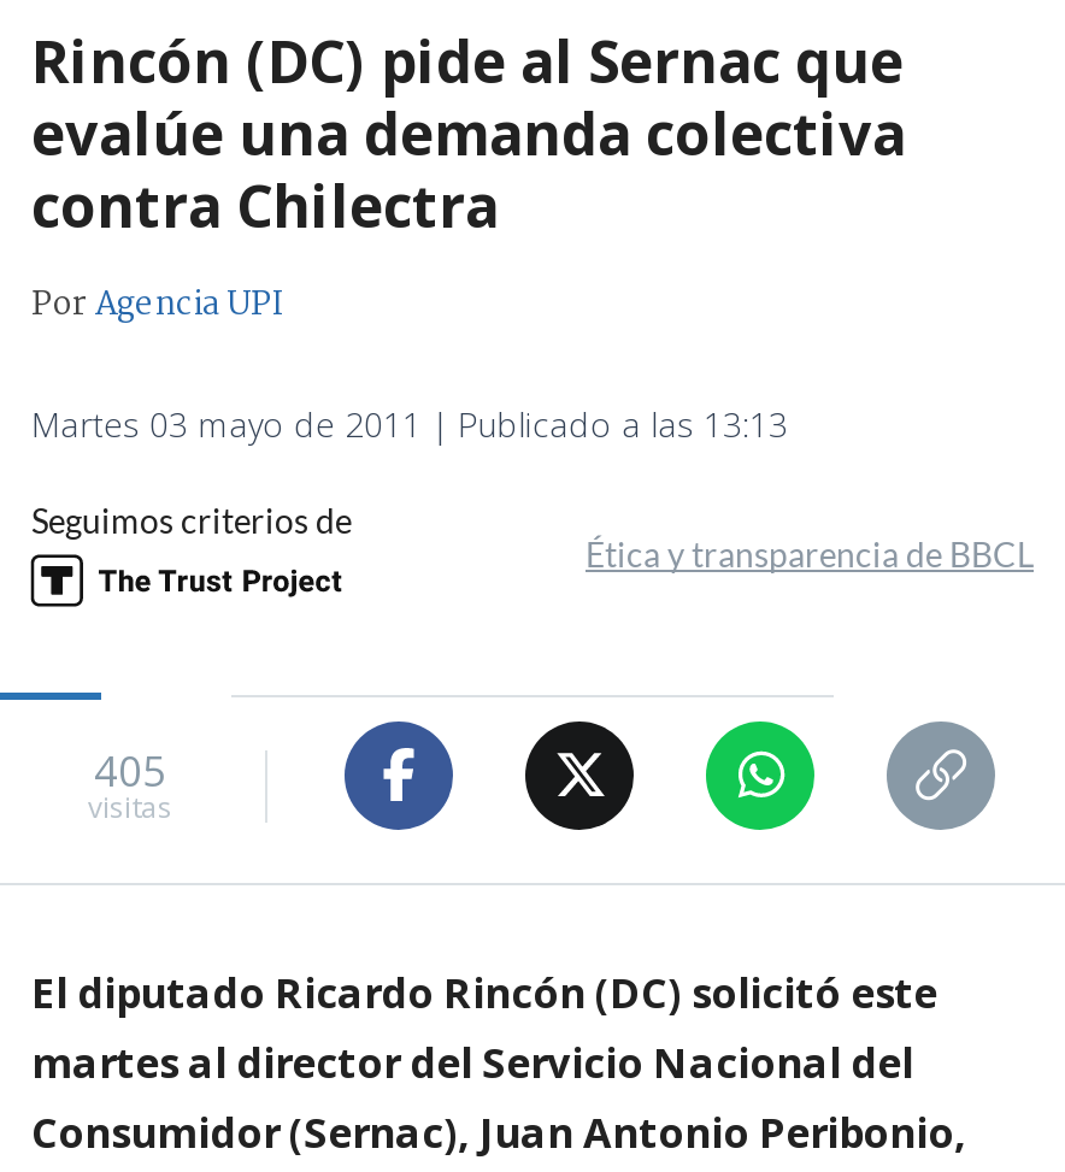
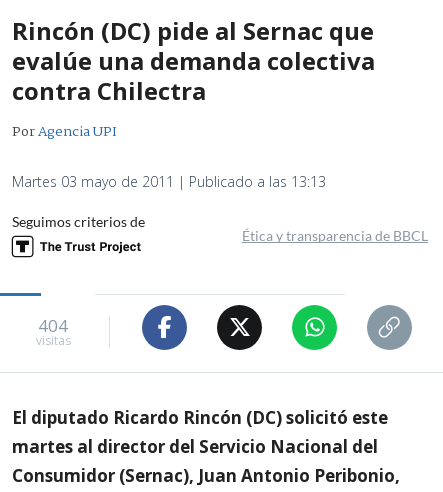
[94,744,166,799] 405 -> [38,314,68,337] 404

